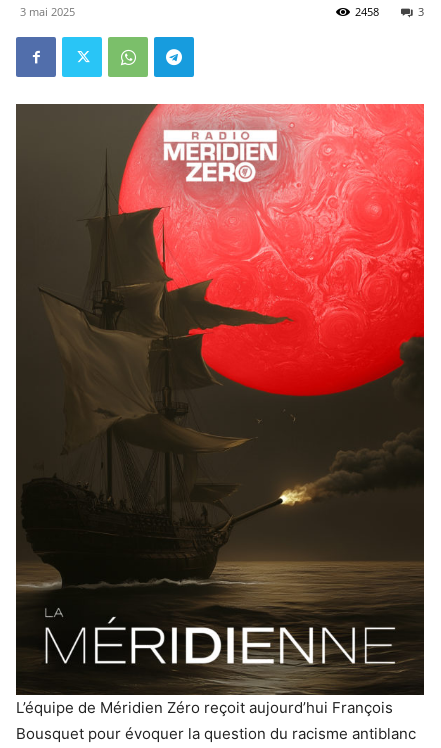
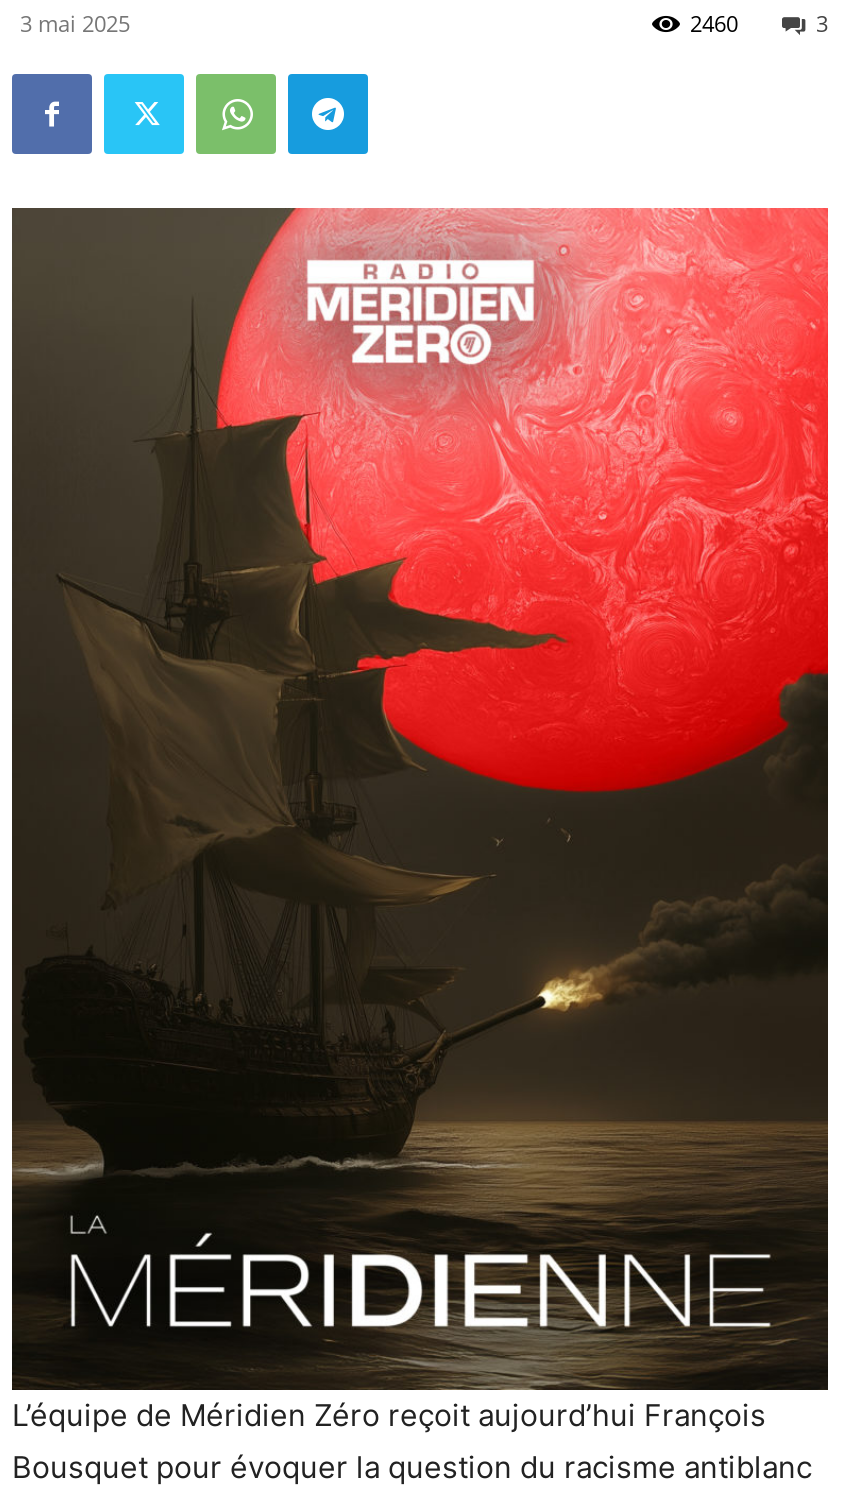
[355,4,379,19] 2458 -> [690,8,738,38] 2460

